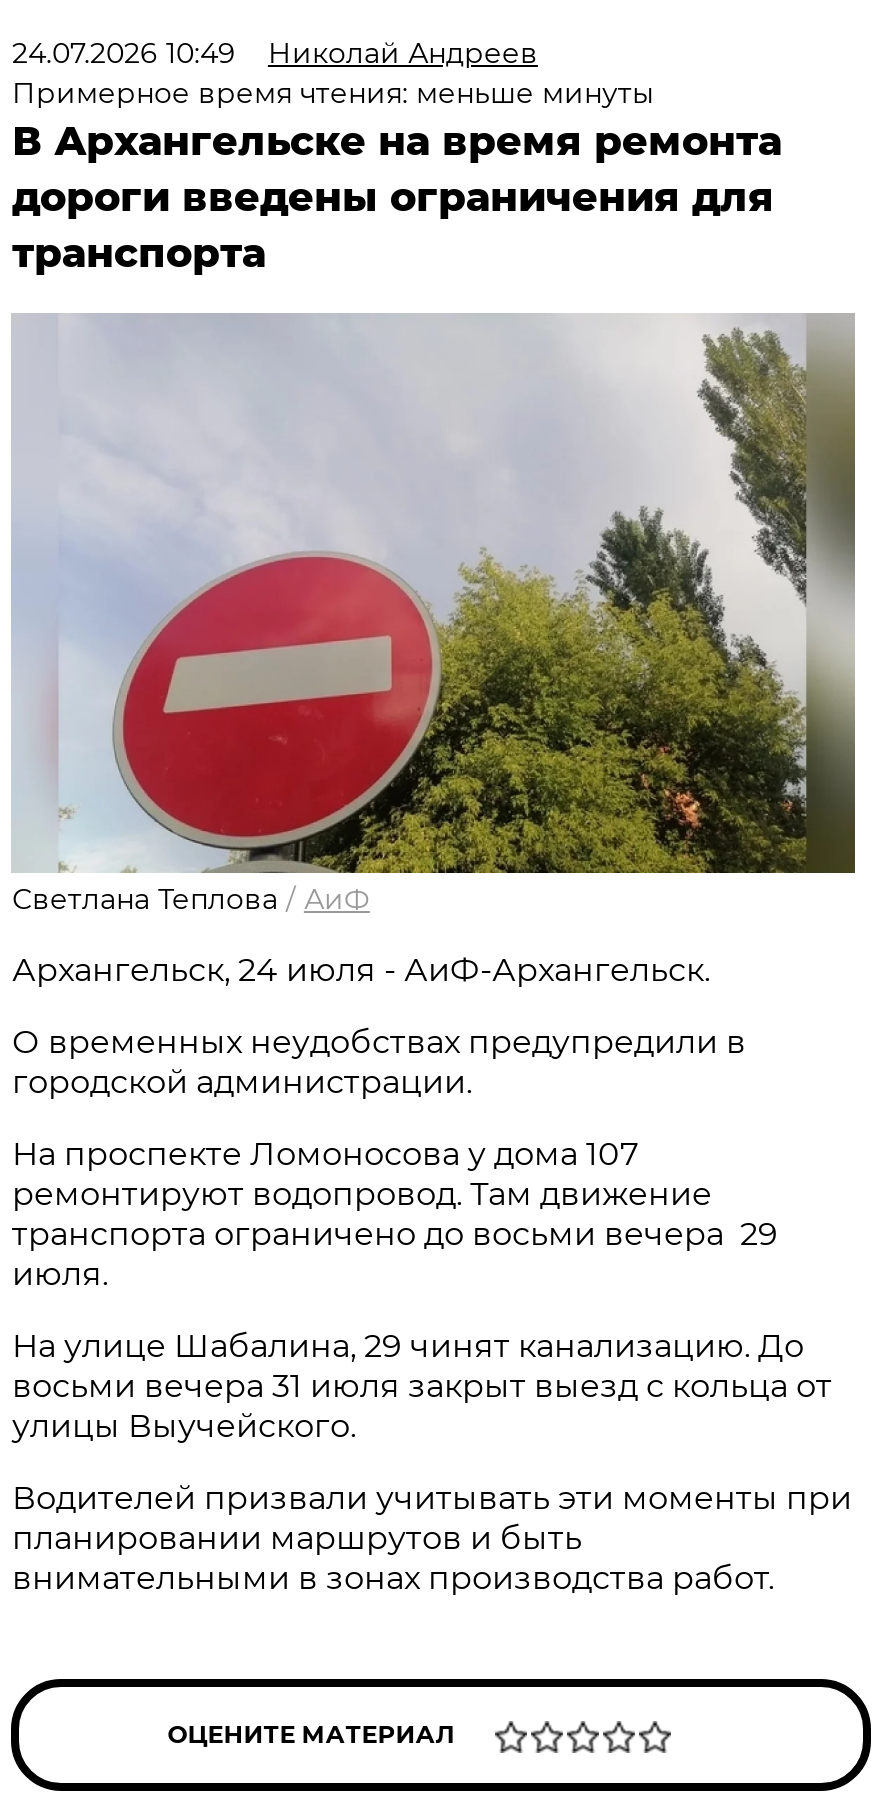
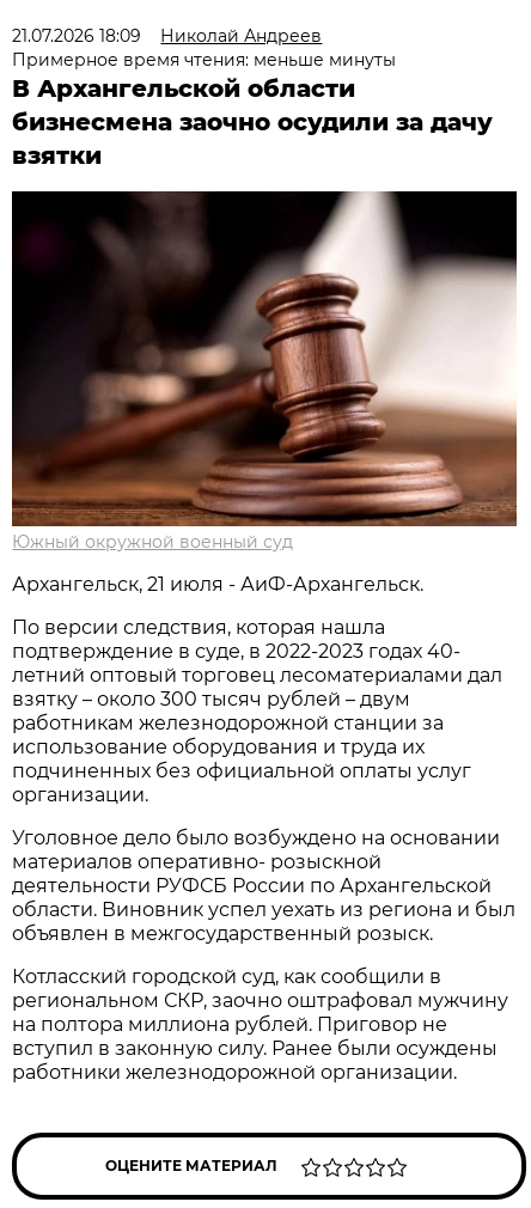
[12,35,538,71] 24.07.2026 10:49 Николай Андреев -> [12,25,322,47] 21.07.2026 18:09 Николай Андреев
[12,117,782,277] В Архангельске на время ремонта | дороги введены ограничения для | транспорта -> [12,74,493,170] В Архангельской области | бизнесмена заочно осудили за дачу | взятки
[11,313,857,1597] [image] | Светлана Теплова / АиФ | Архангельск, 24 июля - АиФ-Архангельск. | О временных неудобствах предупредили в | городской администрации. | На проспекте Ломоносова у дома 107 | ремонтируют водопровод. Там движение | транспорта ограничено до восьми вечера 29 | июля. | На улице Шабалина, 29 чинят канализацию. До | восьми вечера 31 июля закрыт выезд с кольца от | улицы Выучейского. | Водителей призвали учитывать эти моменты при | планировании маршрутов и быть | внимательными в зонах производства работ. -> [11,191,518,1083] [image] | Южный окружной военный суд | Архангельск, 21 июля - АиФ-Архангельск. | По версии следствия, которая нашла | подтверждение в суде, в 2022-2023 годах 40- | летний оптовый торговец лесоматериалами дал | взятку – около 300 тысяч рублей – двум | работникам железнодорожной станции за | использование оборудования и труда их | подчиненных без официальной оплаты услуг | организации. | Уголовное дело было возбуждено на основании | материалов оперативно- розыскной | деятельности РУФСБ России по Архангельской | области. Виновник успел уехать из региона и был | объявлен в межгосударственный розыск. | Котласский городской суд, как сообщили в | региональном СКР, заочно оштрафовал мужчину | на полтора миллиона рублей. Приговор не | вступил в законную силу. Ранее были осуждены | работники железнодорожной организации.

